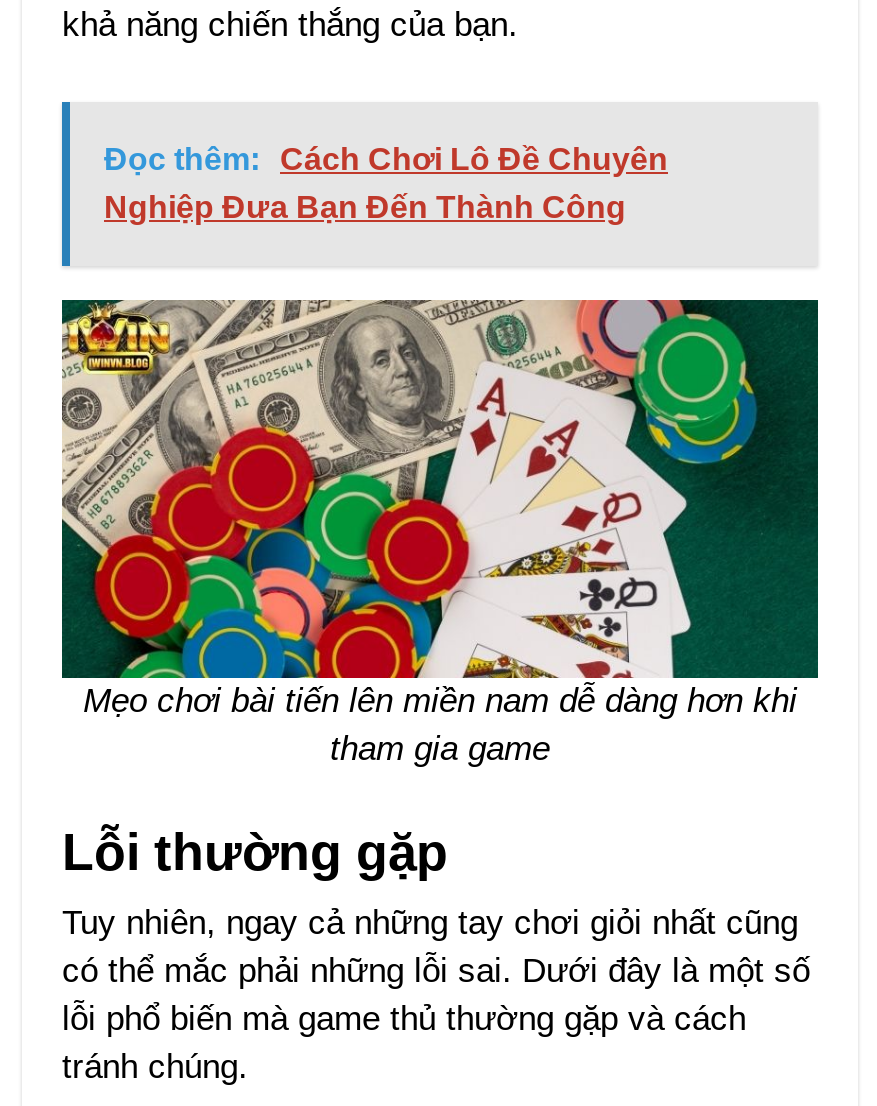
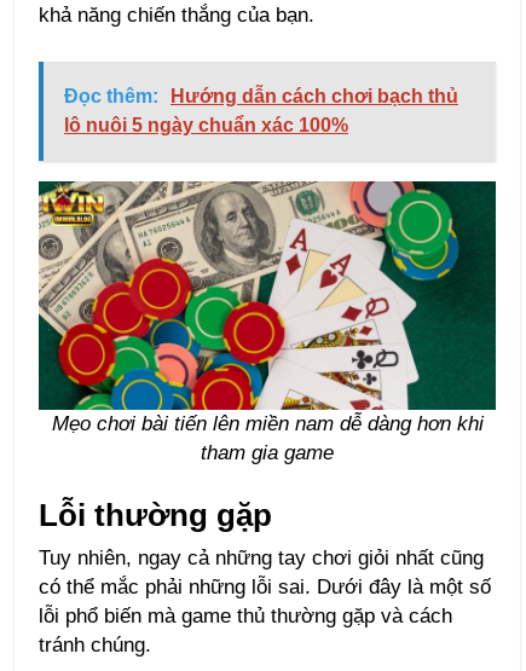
[104,141,668,223] Đọc thêm: Cách Chơi Lô Đề Chuyên | Nghiệp Đưa Bạn Đến Thành Công -> [64,85,458,135] Đọc thêm: Hướng dẫn cách chơi bạch thủ | lô nuôi 5 ngày chuẩn xác 100%

